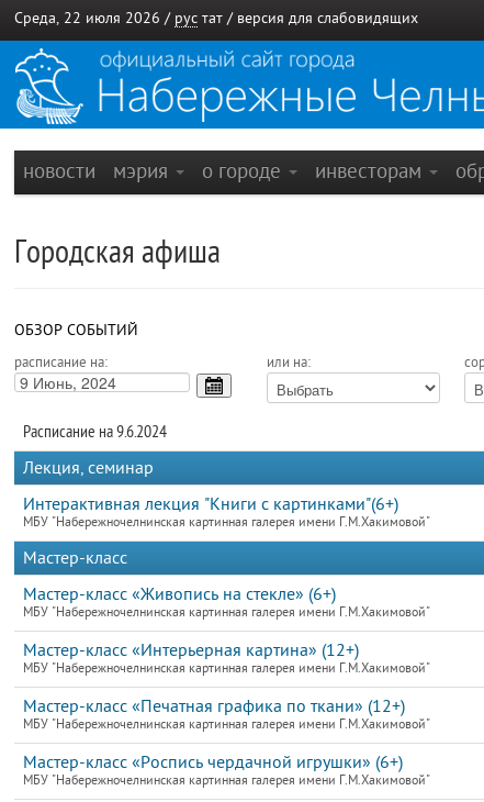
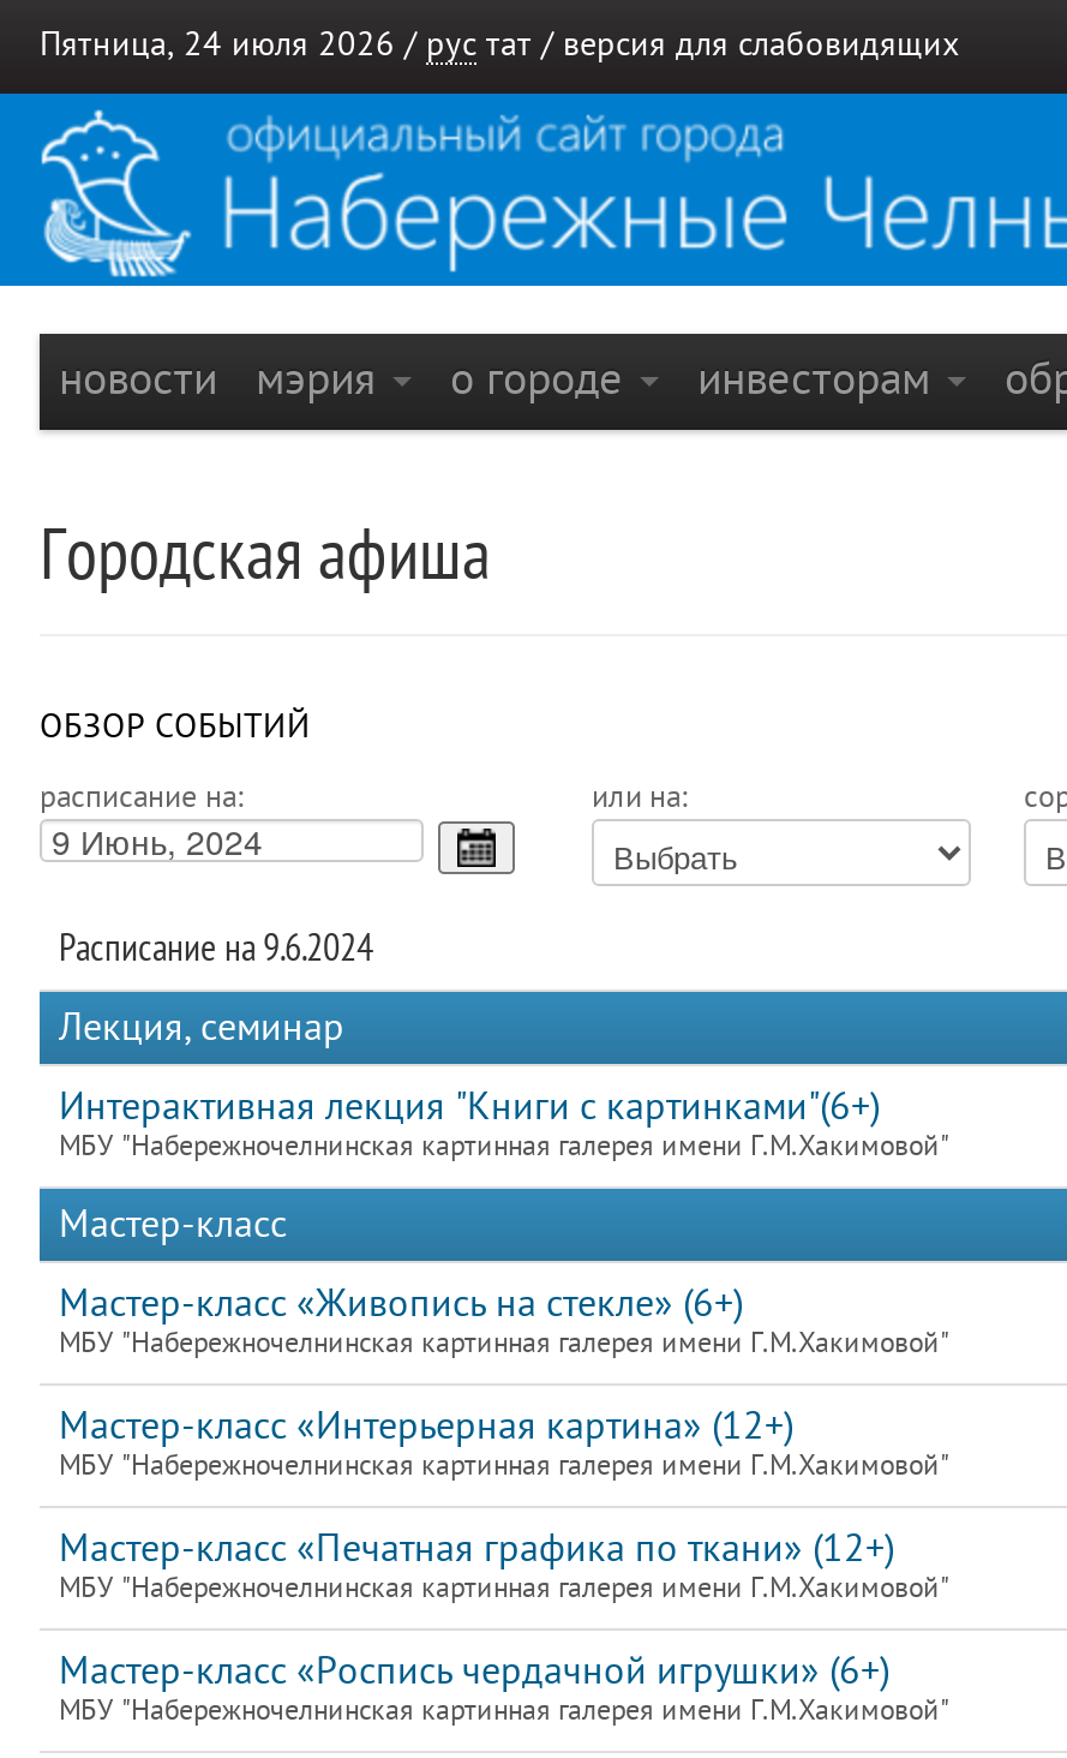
[14,10,418,26] Среда, 22 июля 2026 / рус тат / версия для слабовидящих -> [40,26,959,62] Пятница, 24 июля 2026 / рус тат / версия для слабовидящих

